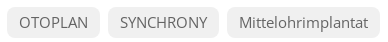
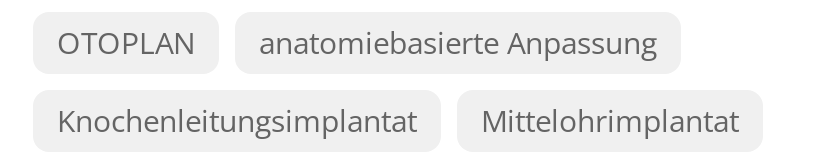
[120,12,207,32] SYNCHRONY -> [57,22,657,140] anatomiebasierte Anpassung | Knochenleitungsimplantat

